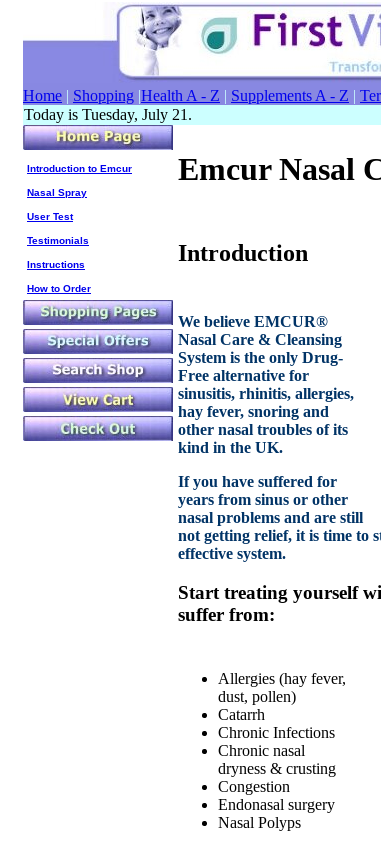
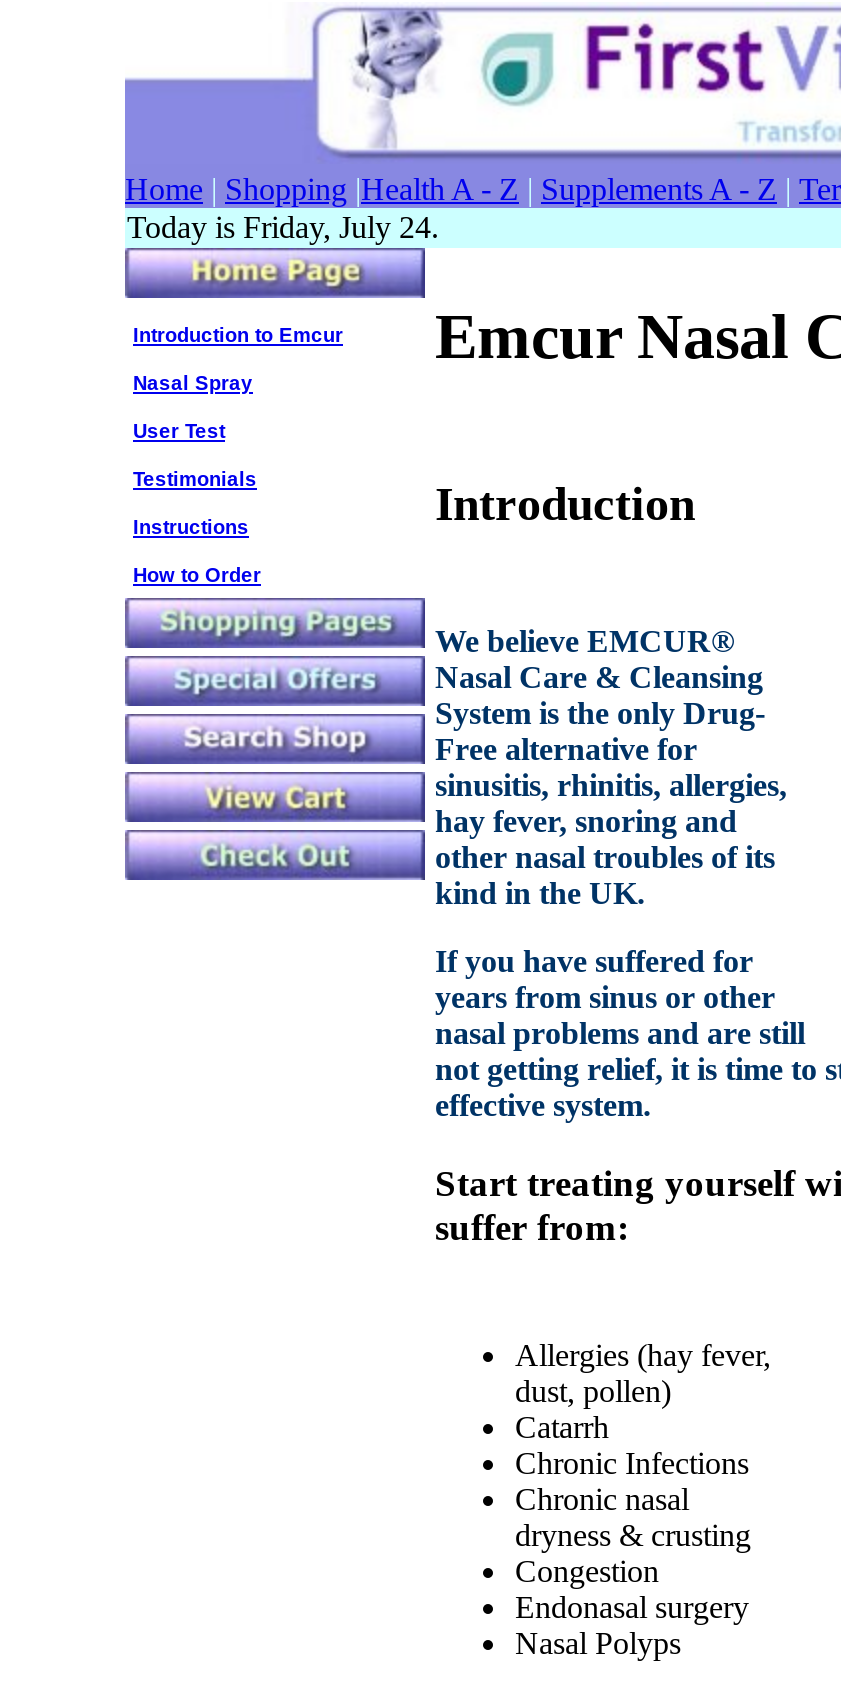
[24,106,192,123] Today is Tuesday, July 21. -> [127,210,439,244] Today is Friday, July 24.

